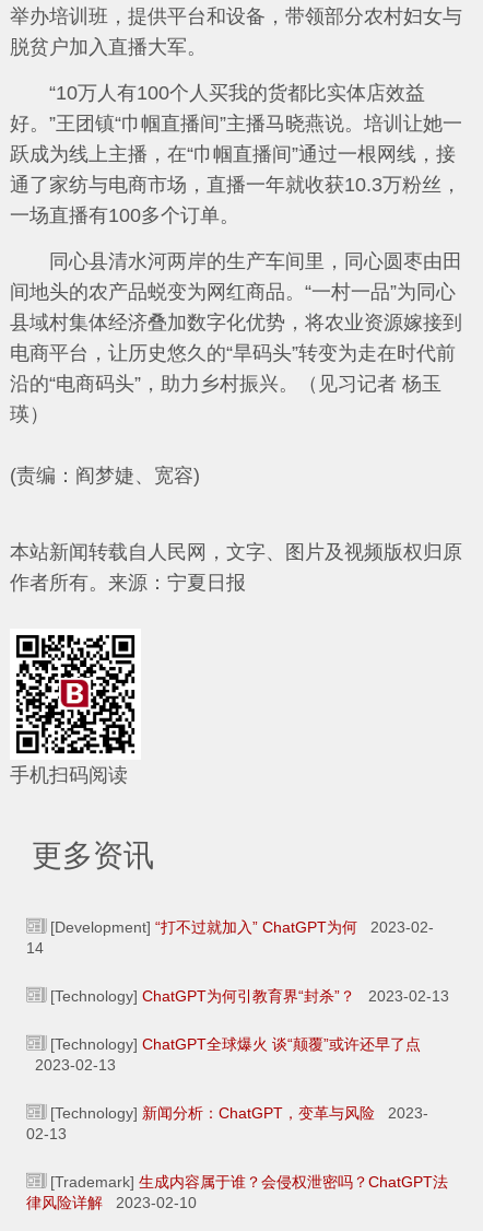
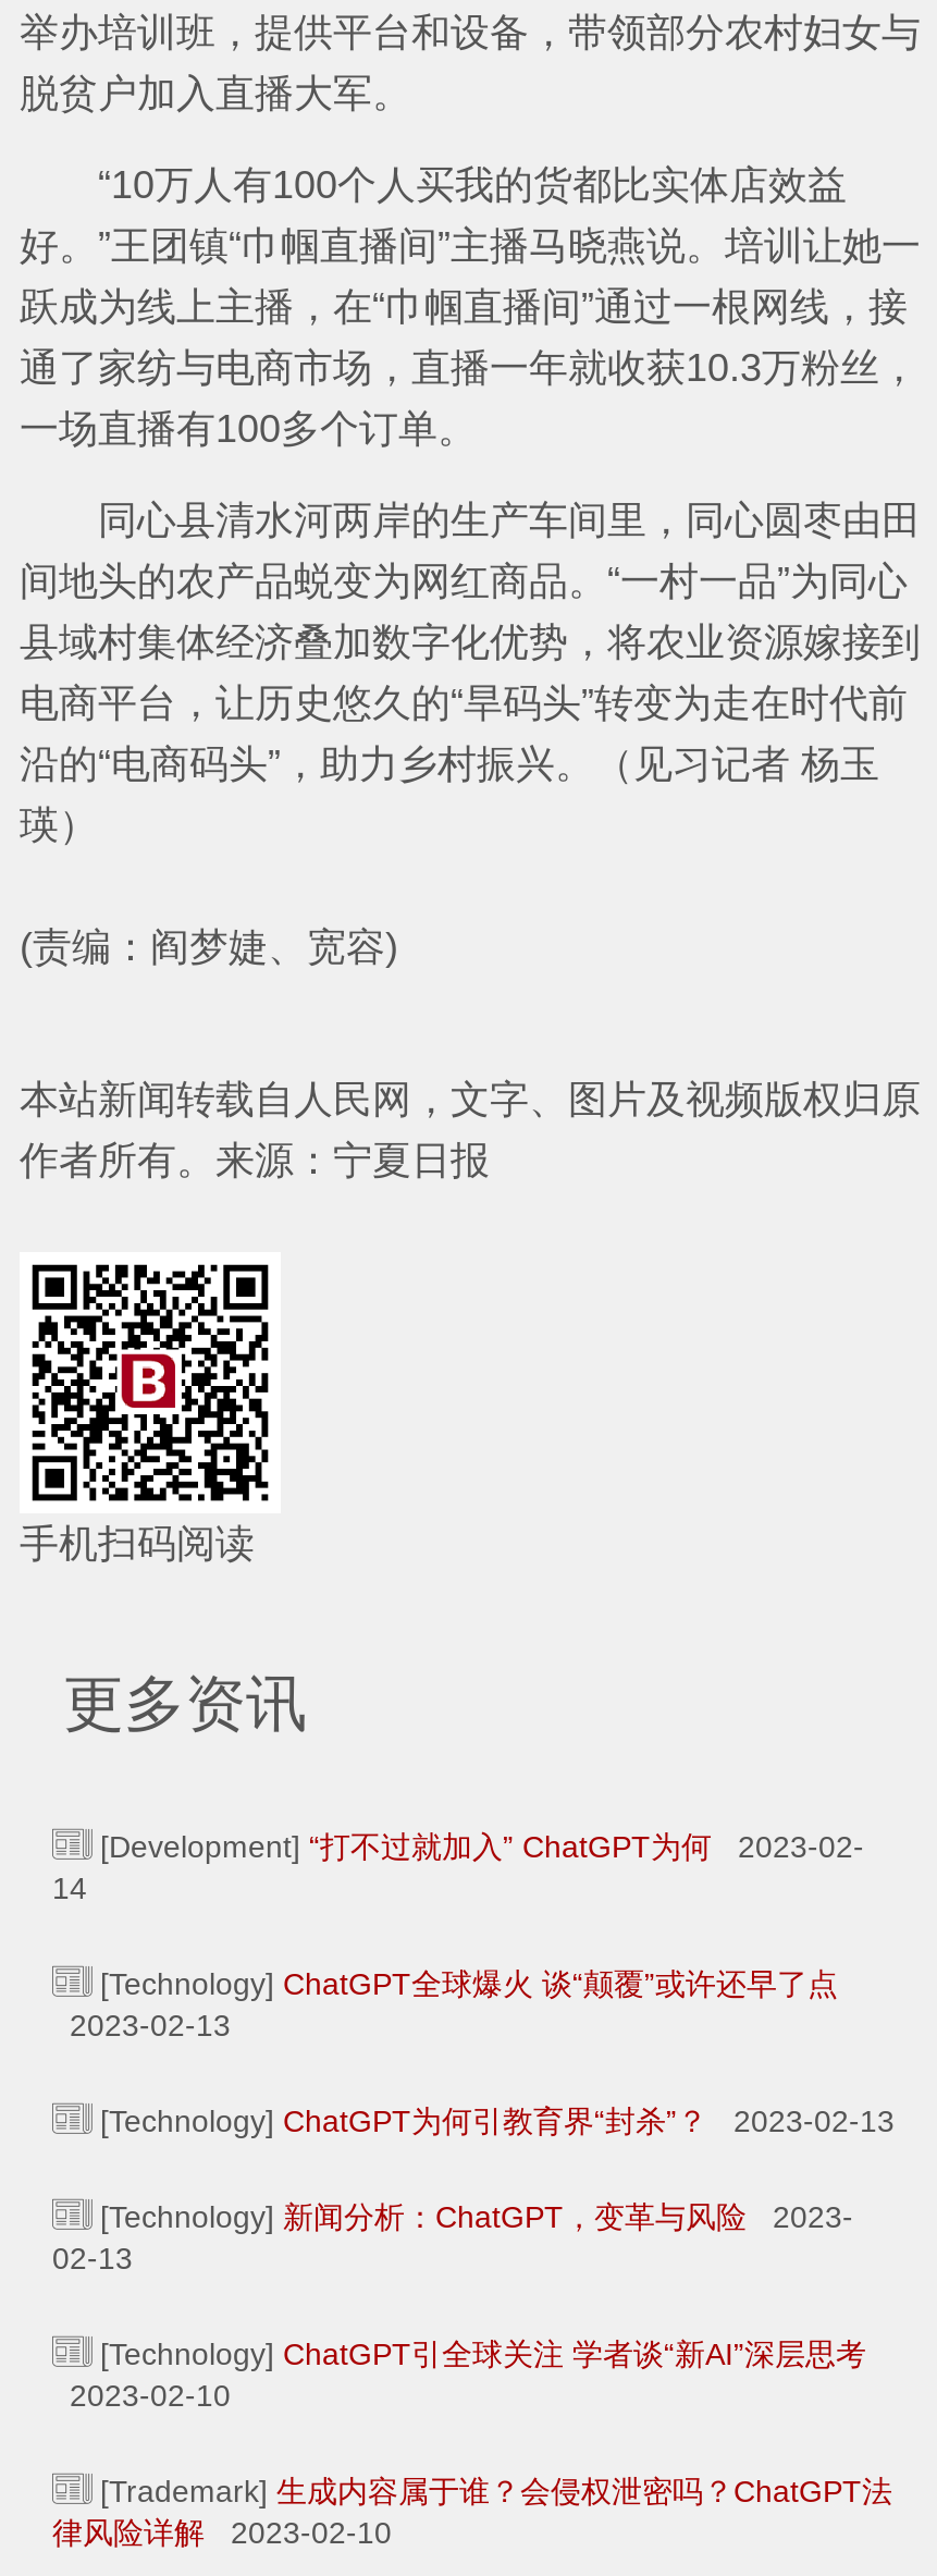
moved [46,987,449,1005] -> [91,2103,895,2138]: [Technology] ChatGPT为何引教育界“封杀”？2023-02-13
moved [26,1035,421,1073] -> [52,1966,838,2042]: [Technology] ChatGPT全球爆火 谈“颠覆”或许还早了点 | 2023-02-13
none -> [52,2336,866,2412] [Technology] ChatGPT引全球关注 学者谈“新AI”深层思考 | 2023-02-10

